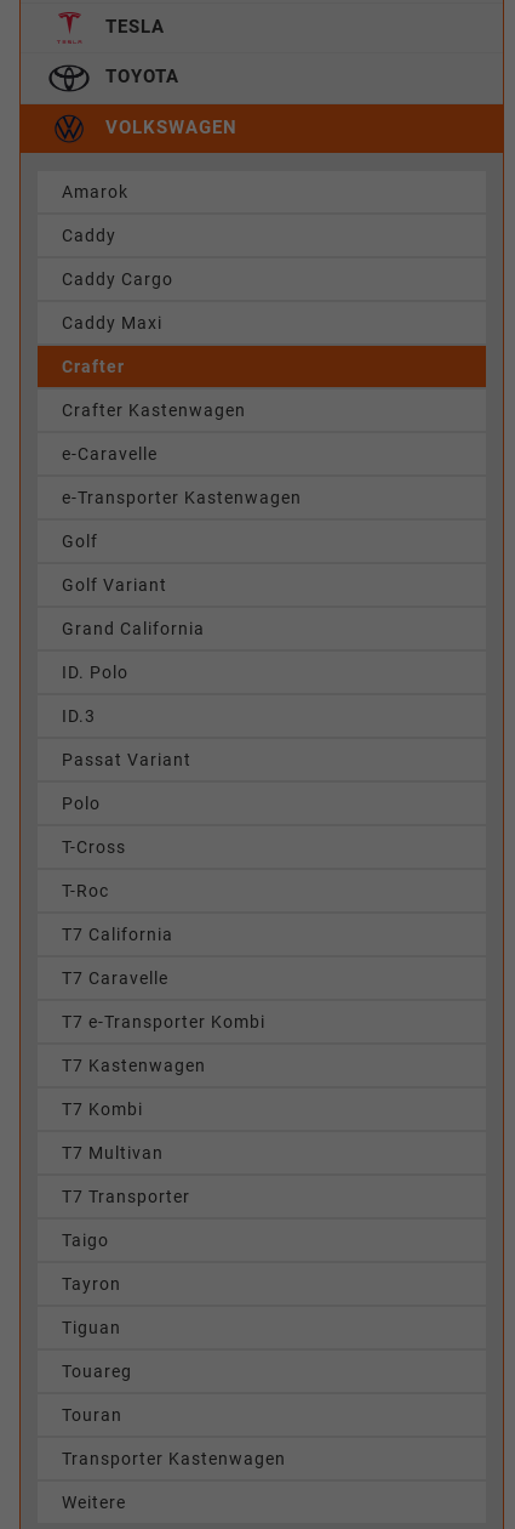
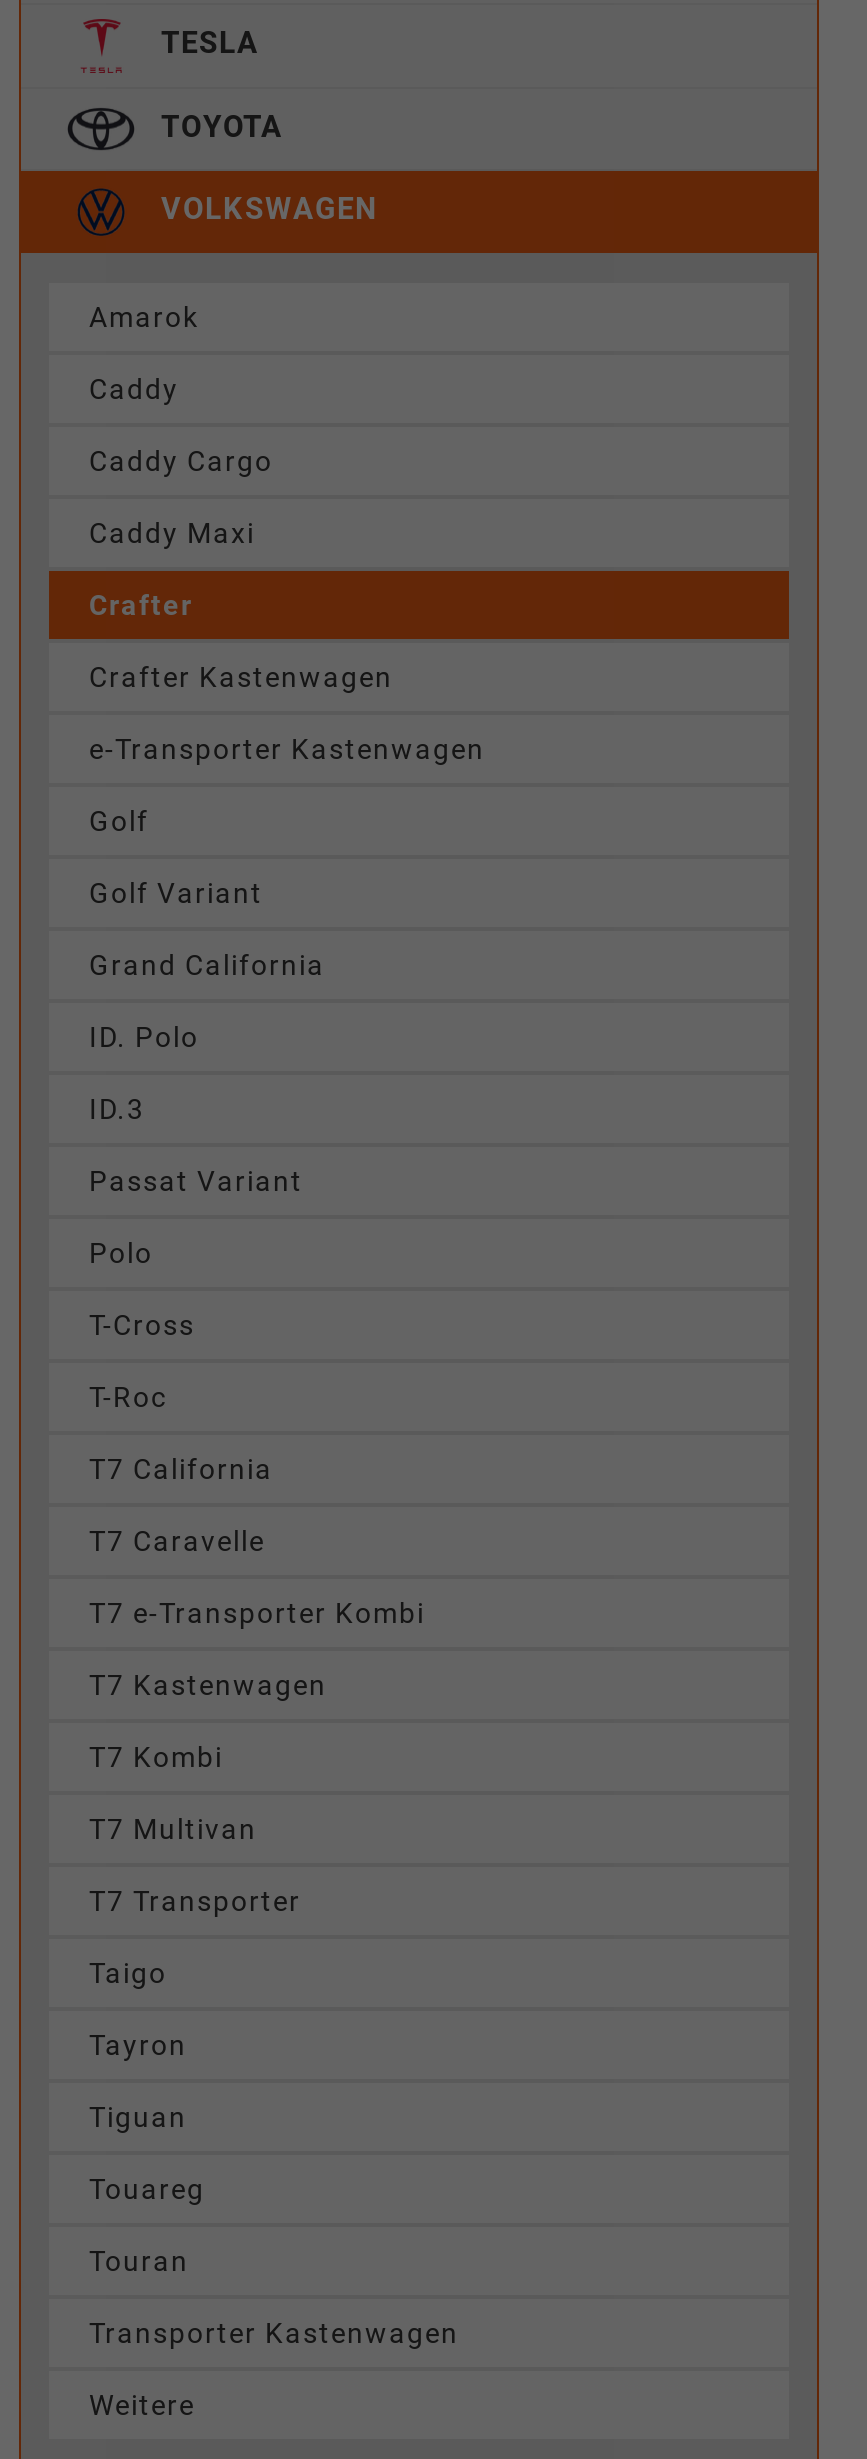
[62,445,158,464] e-Caravelle -> none

